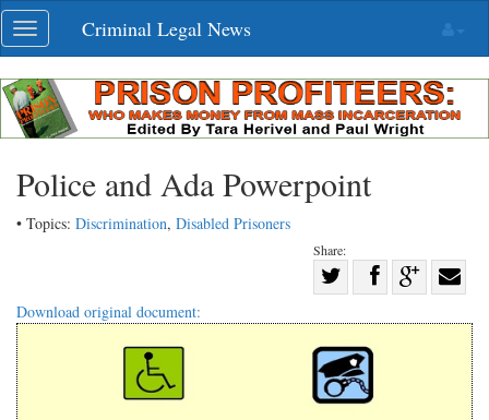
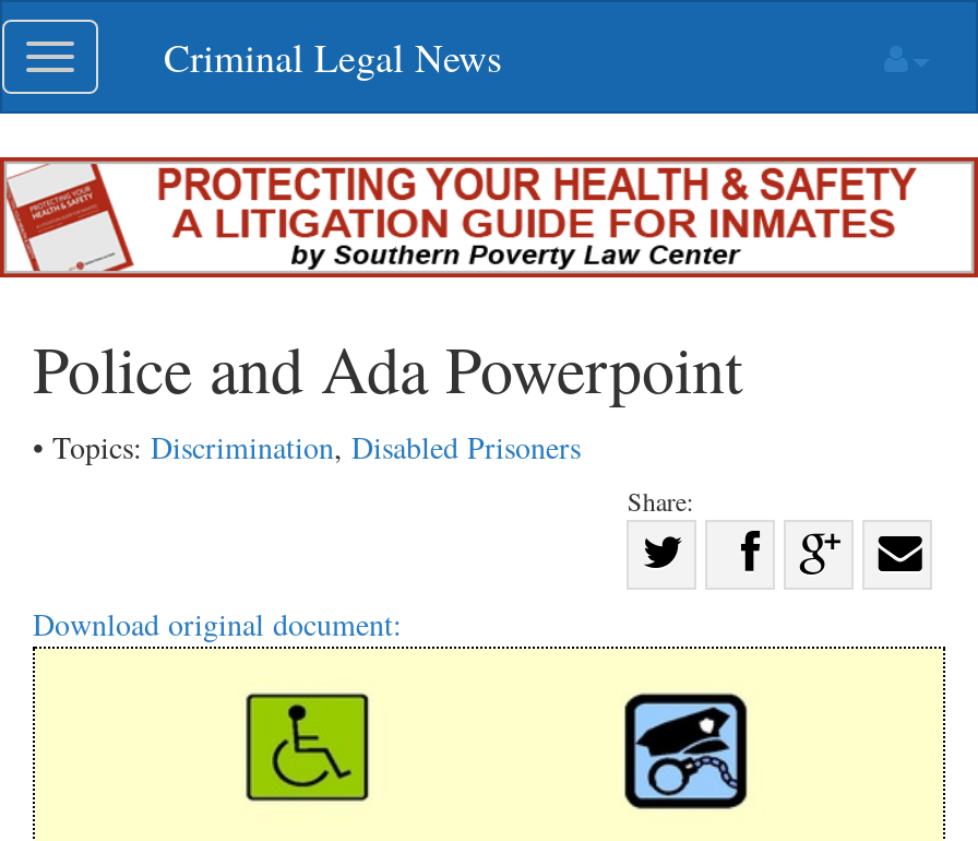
[3,77,486,140] [image] -> [7,155,971,280] [image]

